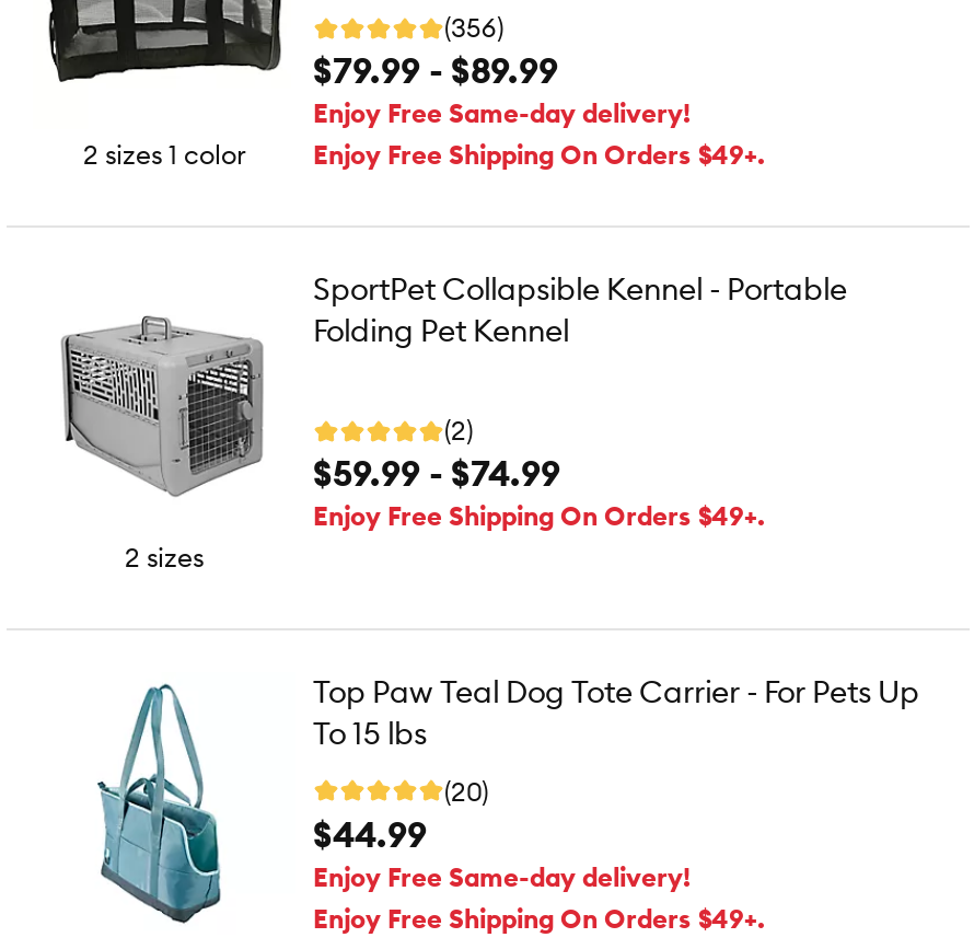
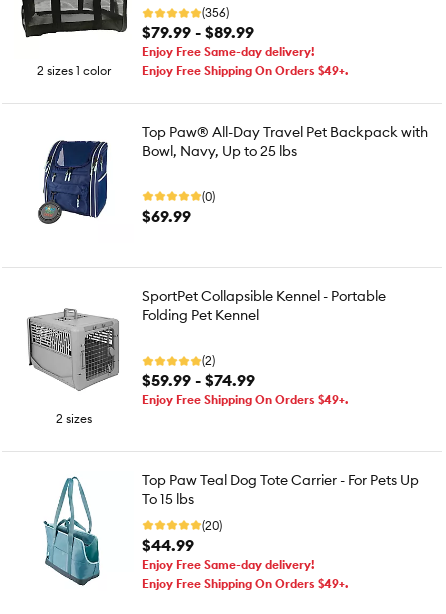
none -> [27,123,428,225] [image] | Top Paw® All-Day Travel Pet Backpack with | Bowl, Navy, Up to 25 lbs | (0) | $69.99

